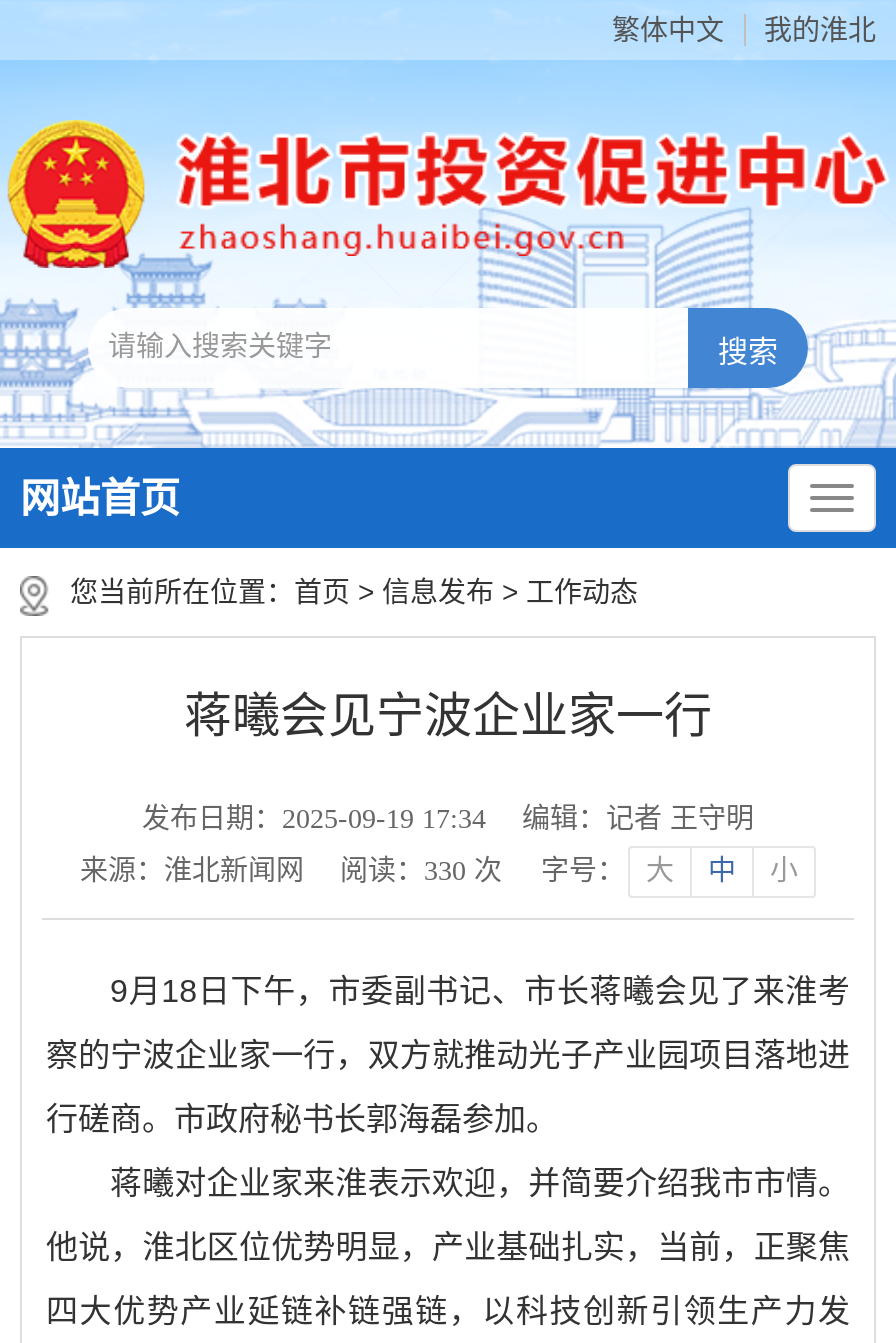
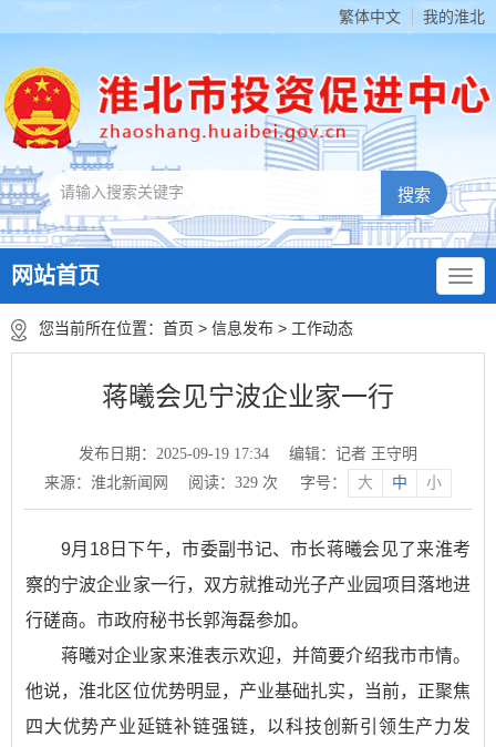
[80,856,798,886] 来源：淮北新闻网 阅读：330次 字号： 大 中 小 -> [44,474,442,491] 来源：淮北新闻网 阅读：329次 字号： 大 中 小

